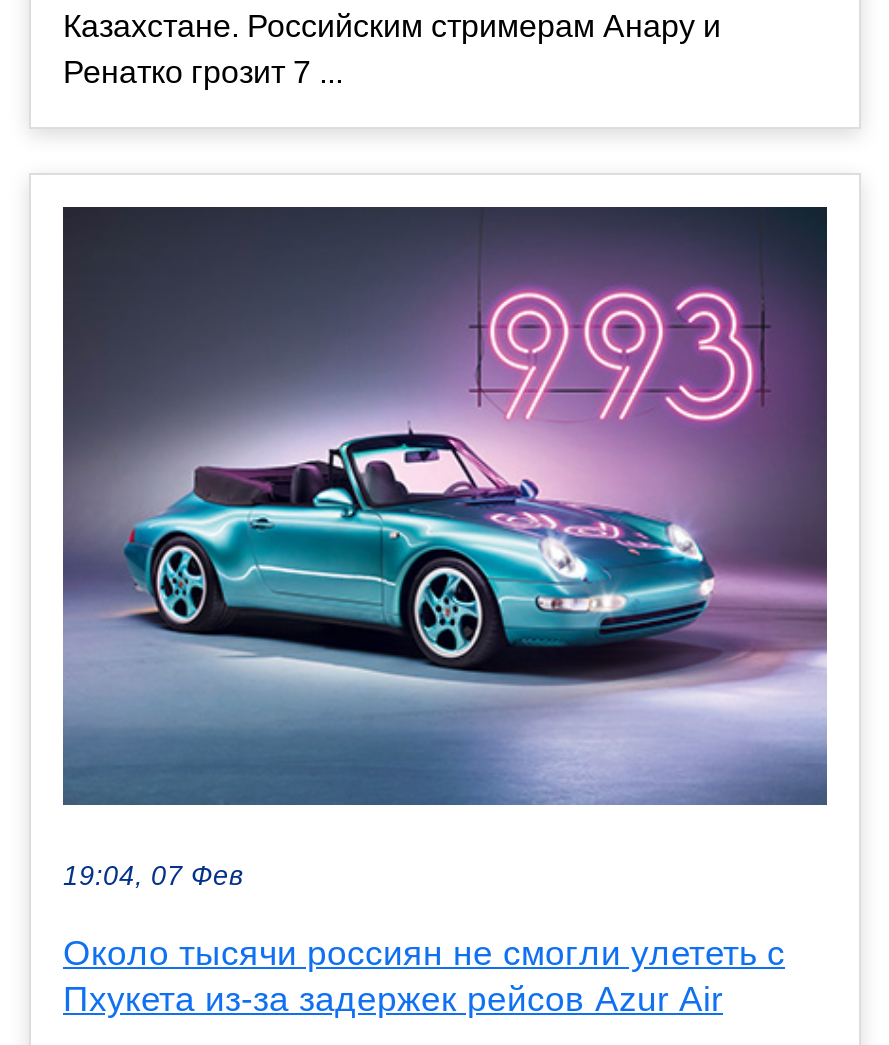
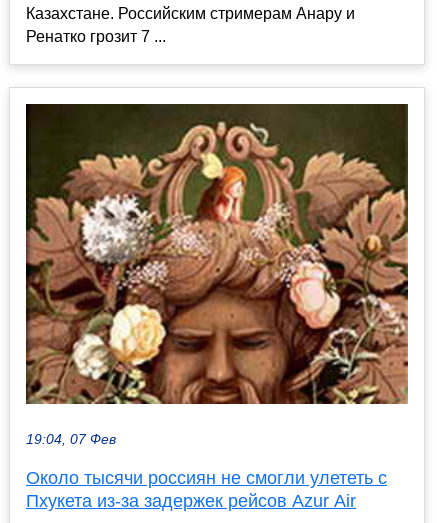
[61,207,829,807] [image] -> [25,104,409,405] [image]

